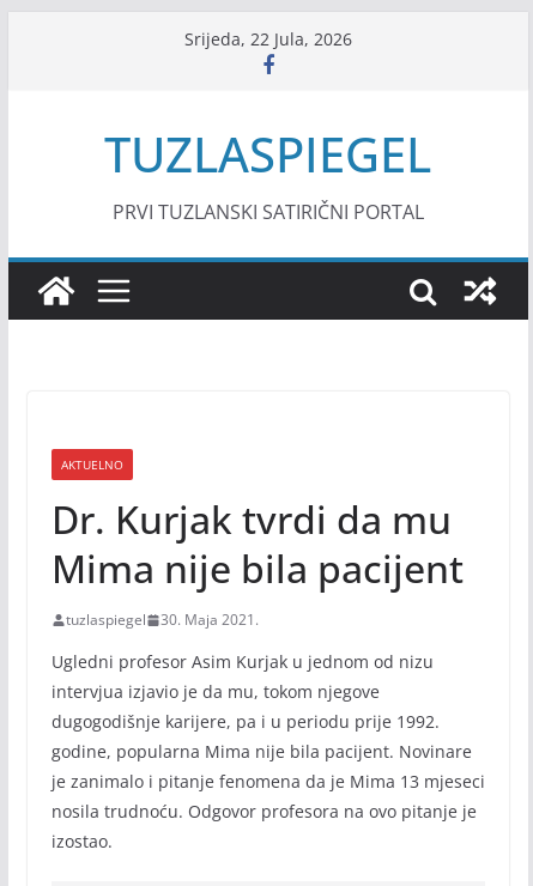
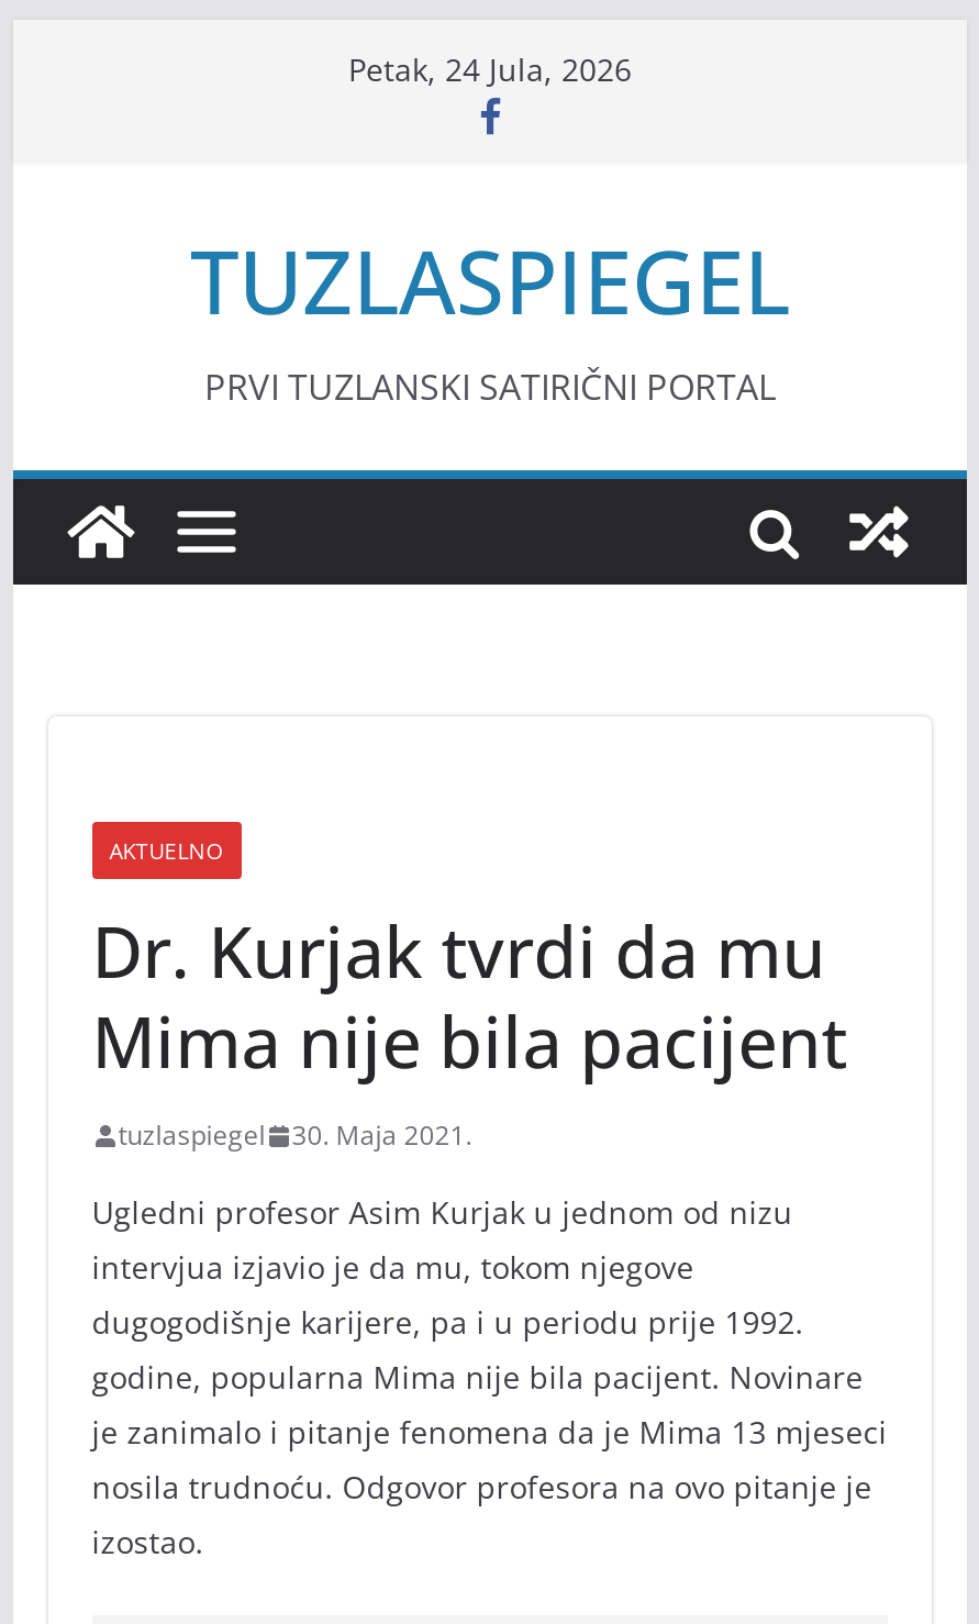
[184,28,352,50] Srijeda, 22 Jula, 2026 -> [348,48,632,90] Petak, 24 Jula, 2026

